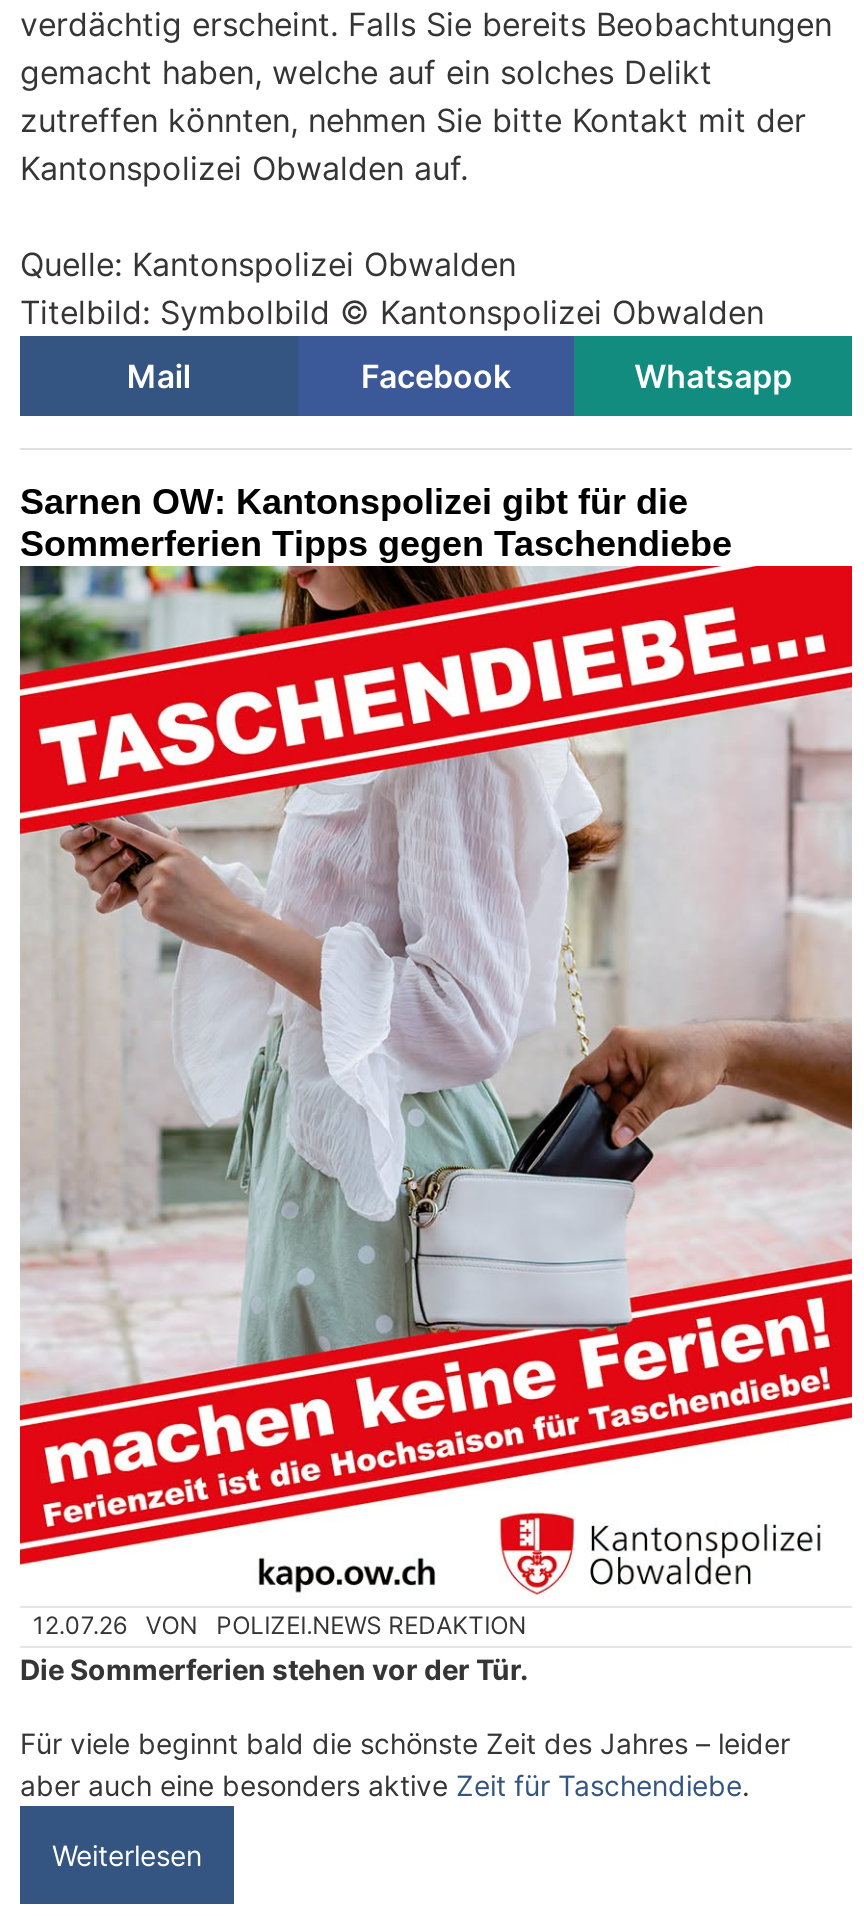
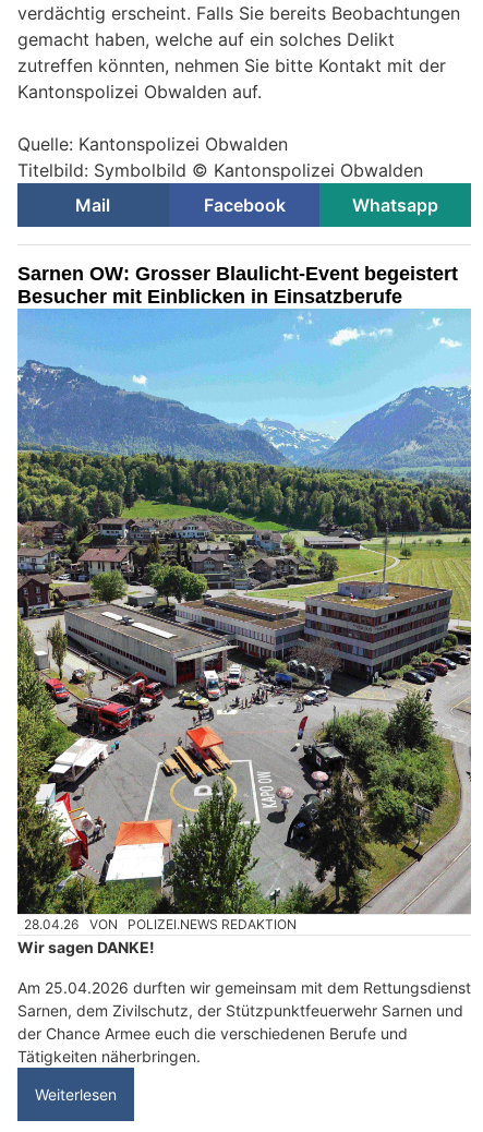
[18,482,854,1606] [image] | Sarnen OW: Kantonspolizei gibt für die | Sommerferien Tipps gegen Taschendiebe -> [16,263,472,915] [image] | Sarnen OW: Grosser Blaulicht-Event begeistert | Besucher mit Einblicken in Einsatzberufe
[33,1611,526,1641] 12.07.26 VON POLIZEI.NEWS REDAKTION -> [24,916,297,933] 28.04.26 VON POLIZEI.NEWS REDAKTION
[20,1651,528,1685] Die Sommerferien stehen vor der Tür. -> [17,938,155,957] Wir sagen DANKE!
[20,1725,790,1801] Für viele beginnt bald die schönste Zeit des Jahres – leider | aber auch eine besonders aktive Zeit für Taschendiebe. -> [17,979,471,1066] Am 25.04.2026 durften wir gemeinsam mit dem Rettungsdienst | Sarnen, dem Zivilschutz, der Stützpunktfeuerwehr Sarnen und | der Chance Armee euch die verschiedenen Berufe und | Tätigkeiten näherbringen.

